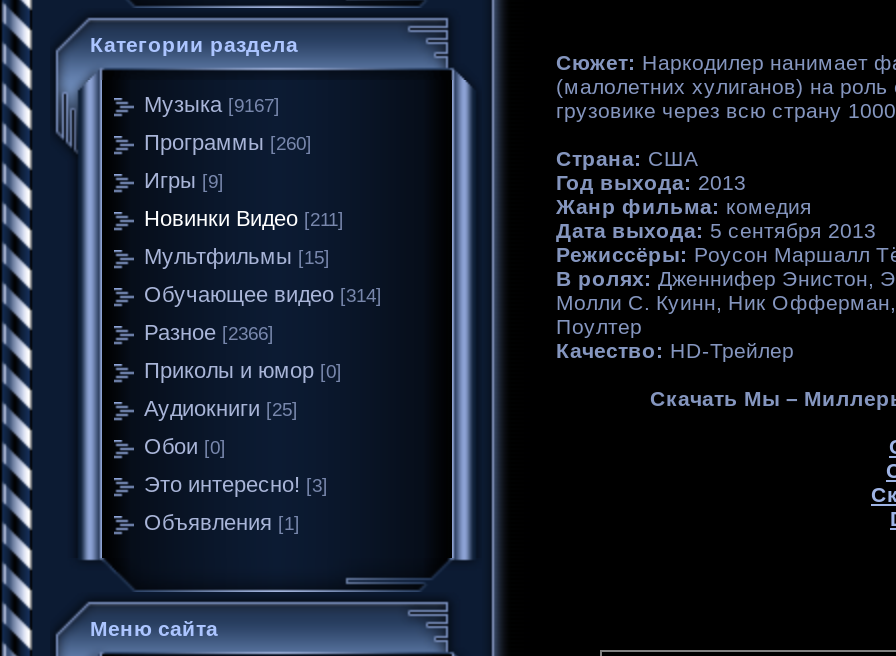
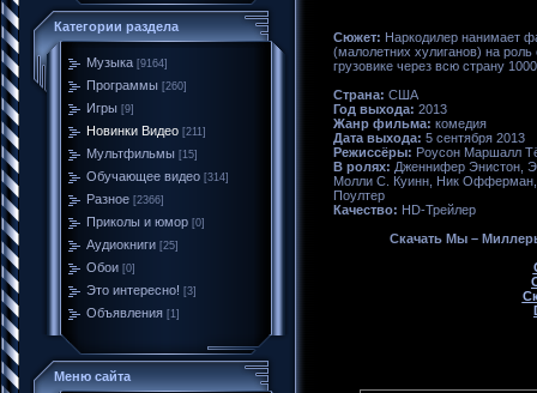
[144,92,280,116] Музыка [9167] -> [86,55,168,69] Музыка [9164]

